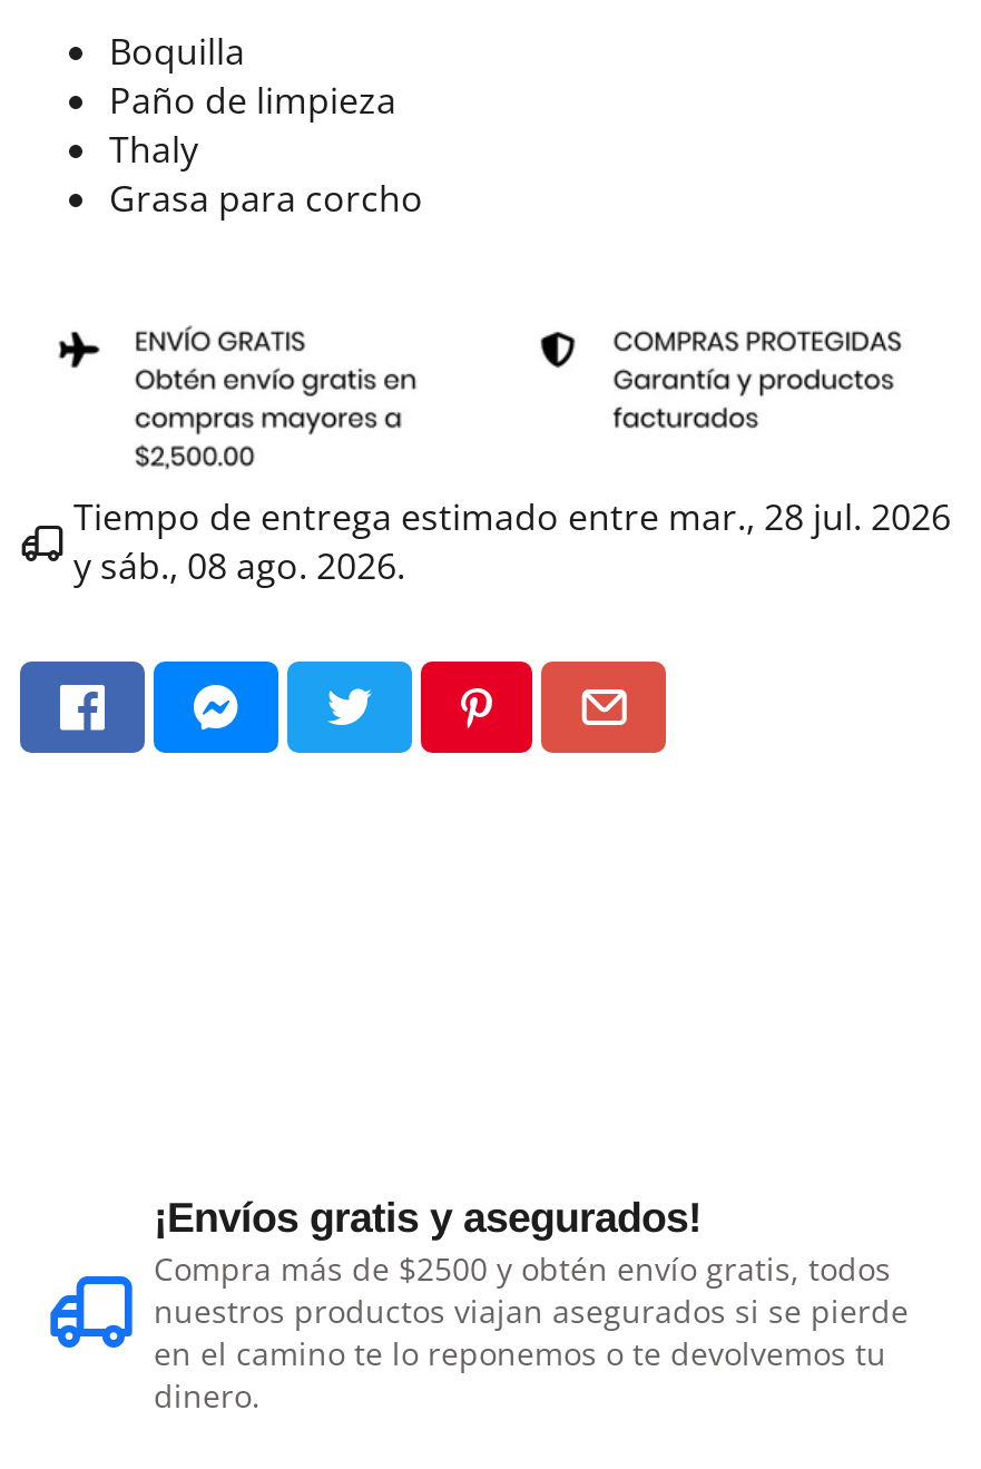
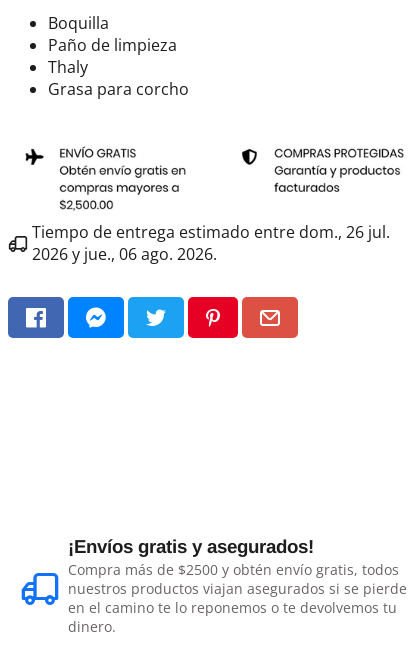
[73,493,951,591] Tiempo de entrega estimado entre mar., 28 jul. 2026 | y sáb., 08 ago. 2026. -> [32,221,390,265] Tiempo de entrega estimado entre dom., 26 jul. | 2026 y jue., 06 ago. 2026.

